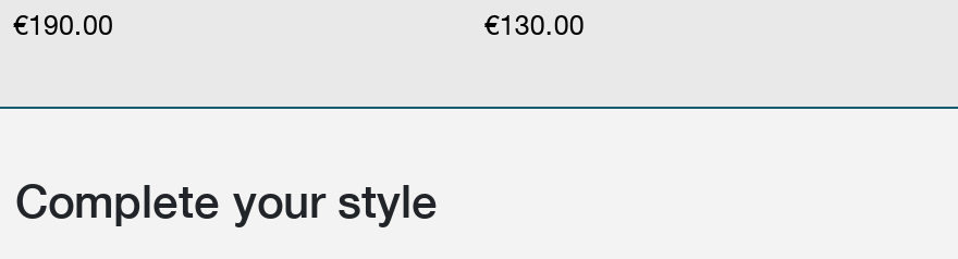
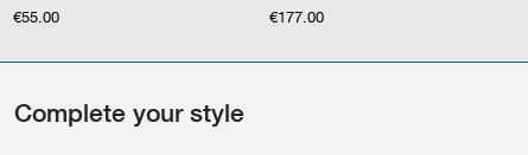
[13,9,113,42] €190.00 -> [13,9,59,26] €55.00
[484,9,584,42] €130.00 -> [270,9,324,26] €177.00

